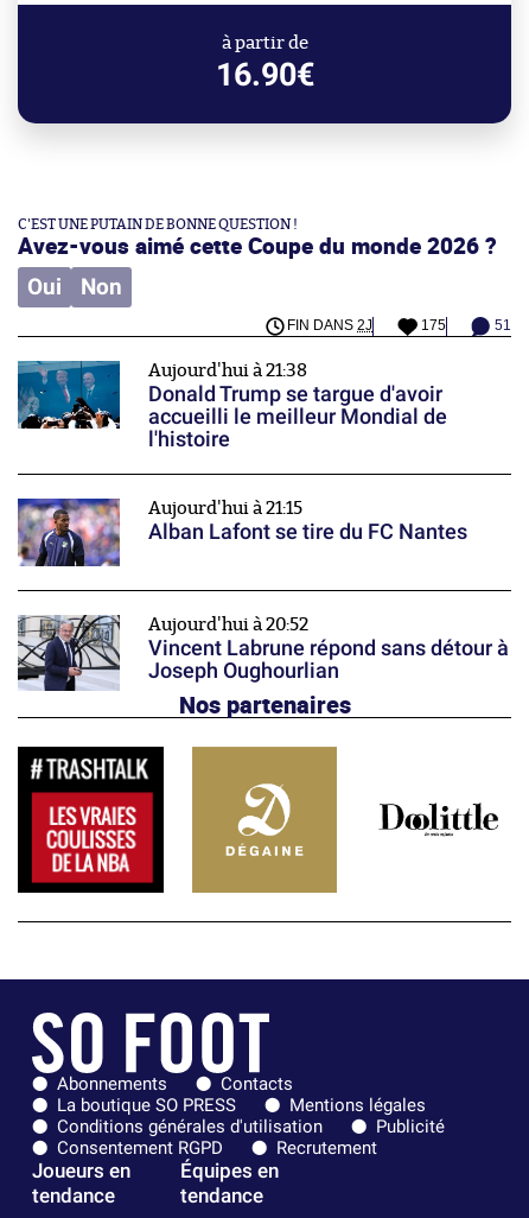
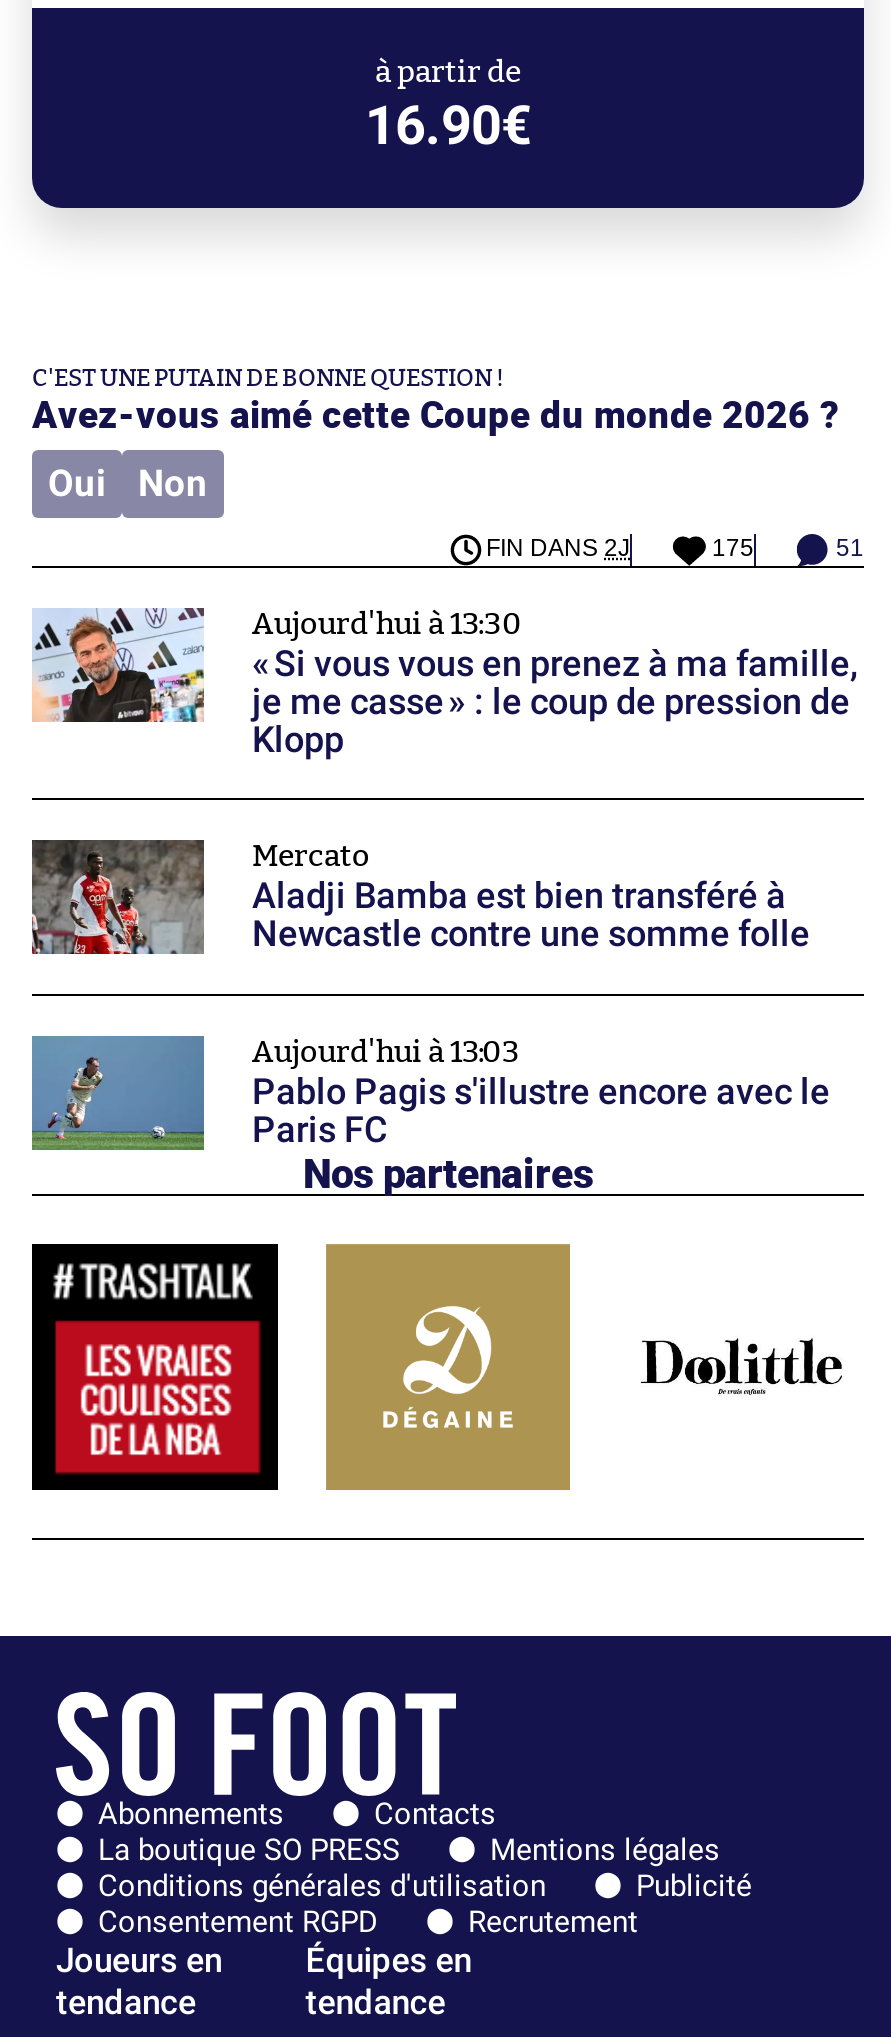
[17,360,447,451] [image] | Aujourd'hui à 21:38 | Donald Trump se targue d'avoir | accueilli le meilleur Mondial de | l'histoire -> [32,608,858,759] [image] | Aujourd'hui à 13:30 | « Si vous vous en prenez à ma famille, | je me casse » : le coup de pression de | Klopp
[18,497,467,567] [image] | Aujourd'hui à 21:15 | Alban Lafont se tire du FC Nantes -> [30,838,810,956] [image] | Mercato | Aladji Bamba est bien transféré à | Newcastle contre une somme folle
[17,614,509,692] [image] | Aujourd'hui à 20:52 | Vincent Labrune répond sans détour à | Joseph Oughourlian -> [30,1036,830,1152] [image] | Aujourd'hui à 13:03 | Pablo Pagis s'illustre encore avec le | Paris FC

